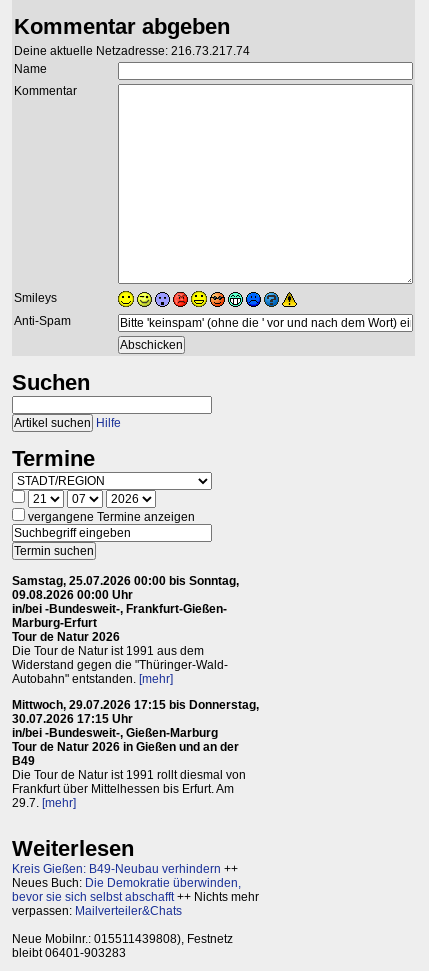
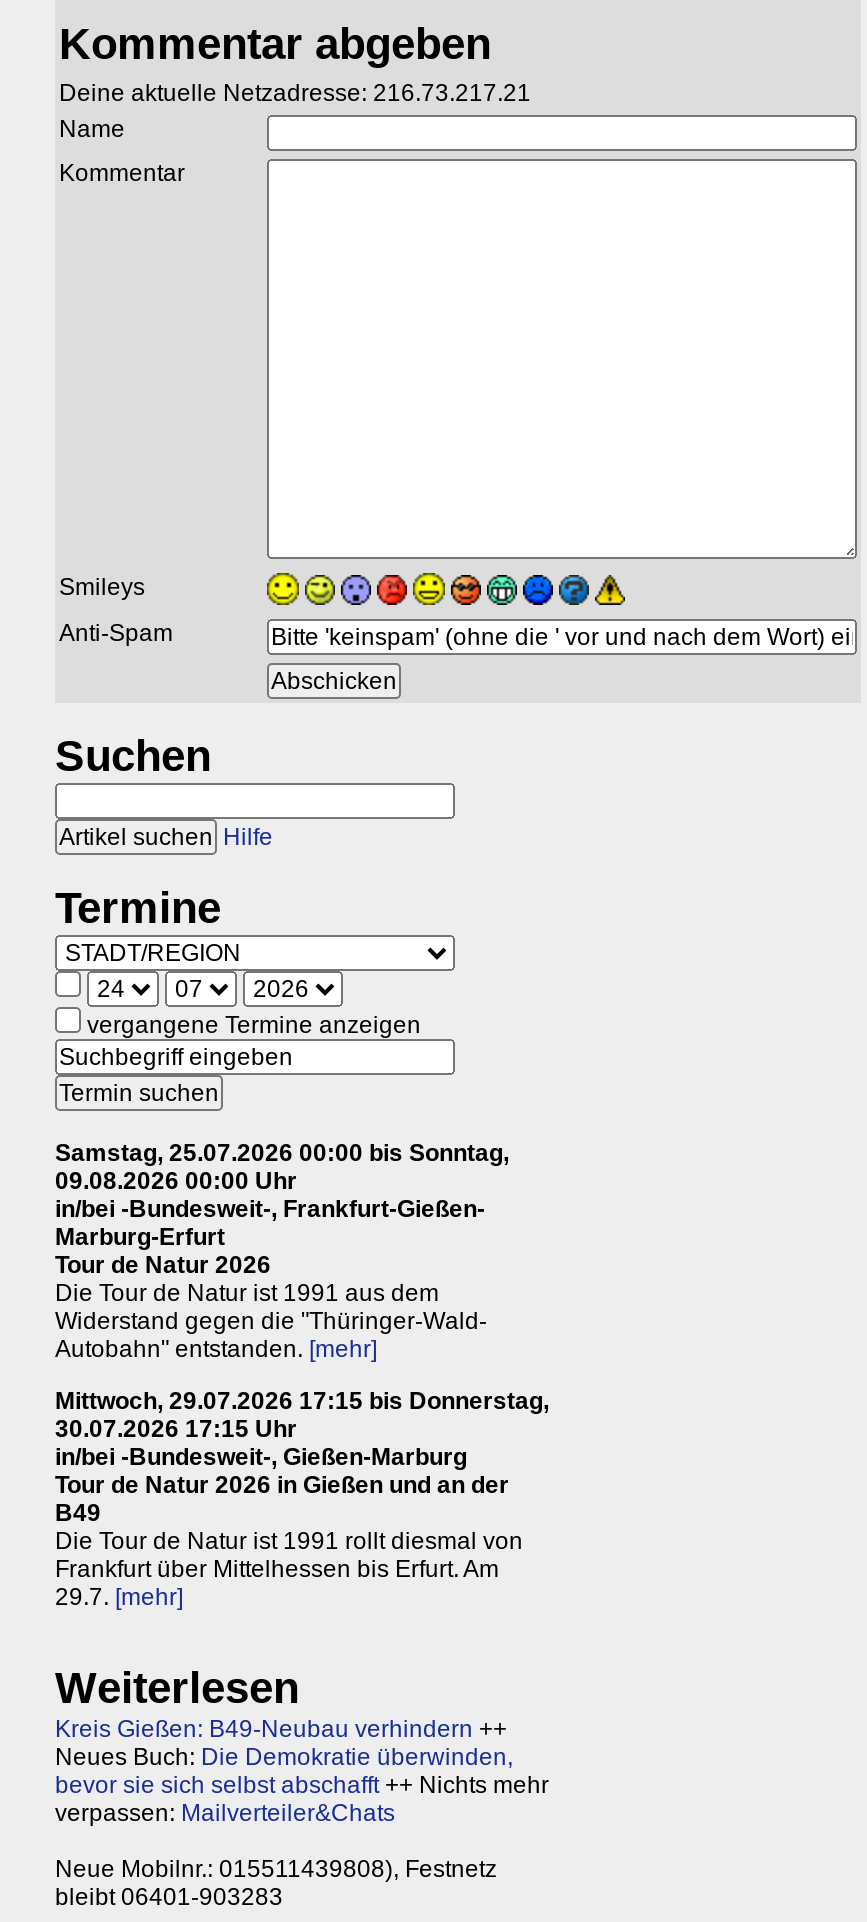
[14,44,250,58] Deine aktuelle Netzadresse: 216.73.217.74 -> [59,80,531,108] Deine aktuelle Netzadresse: 216.73.217.21

